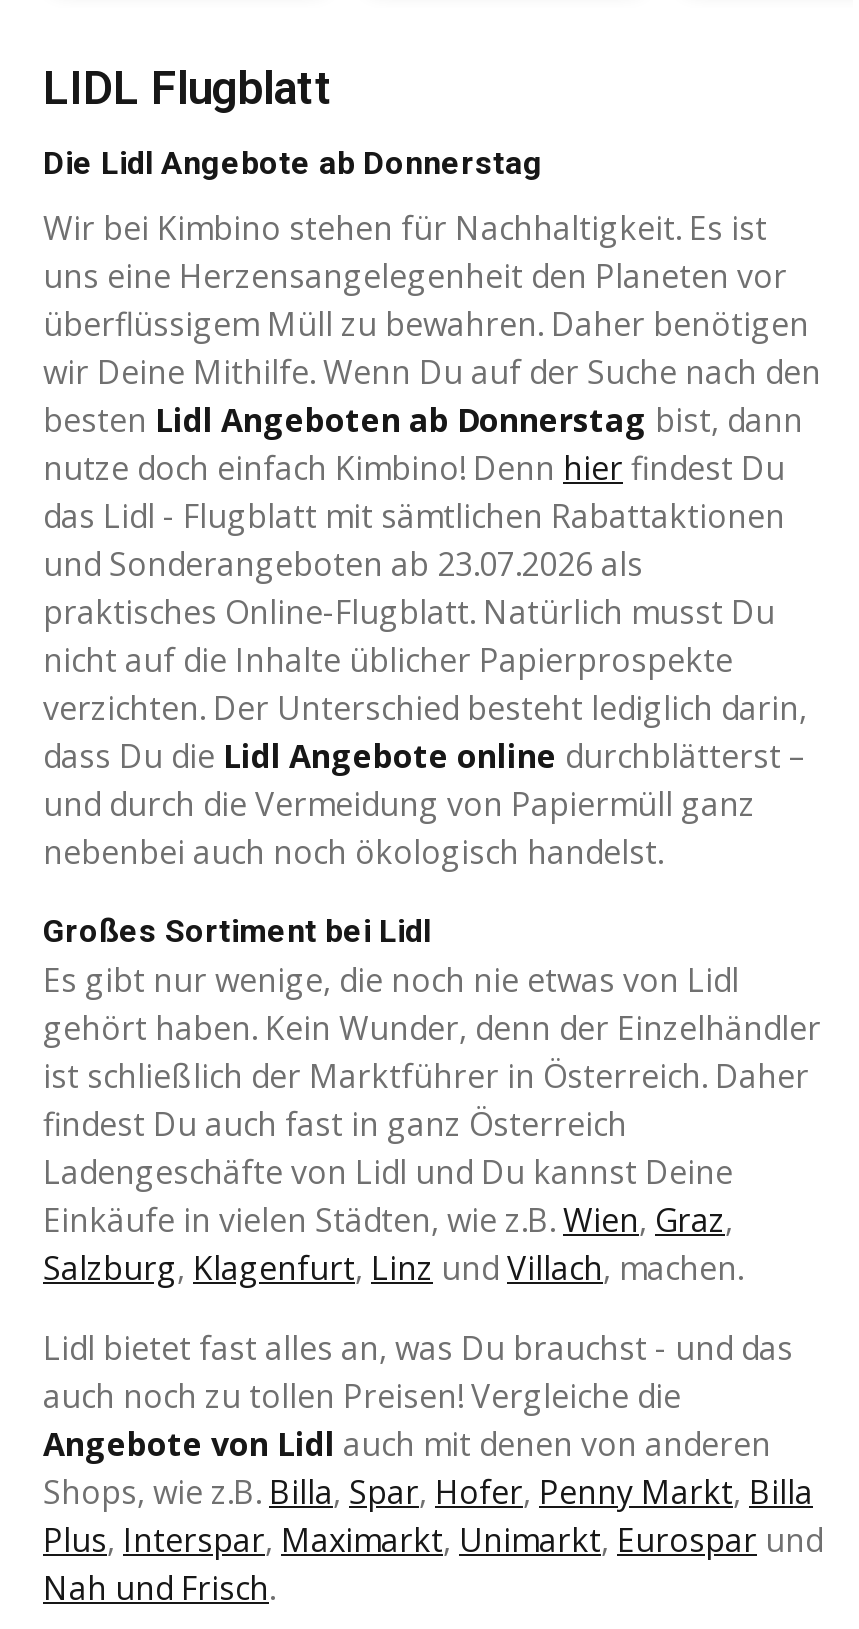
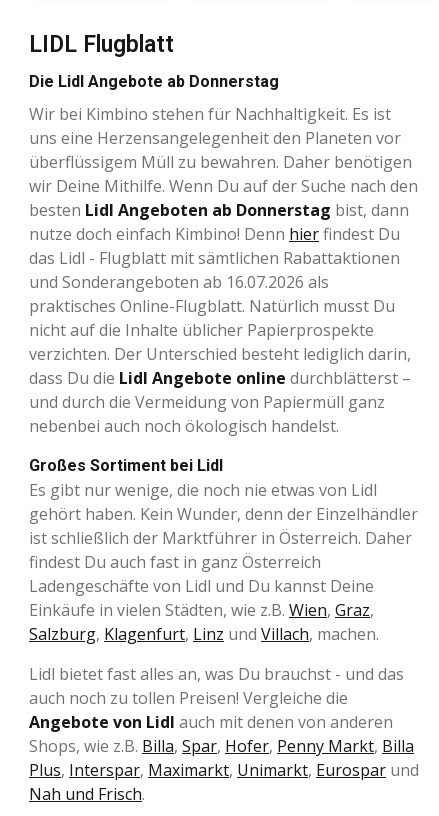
[43,542,643,586] und Sonderangeboten ab 23.07.2026 als -> [29,271,329,293] und Sonderangeboten ab 16.07.2026 als

